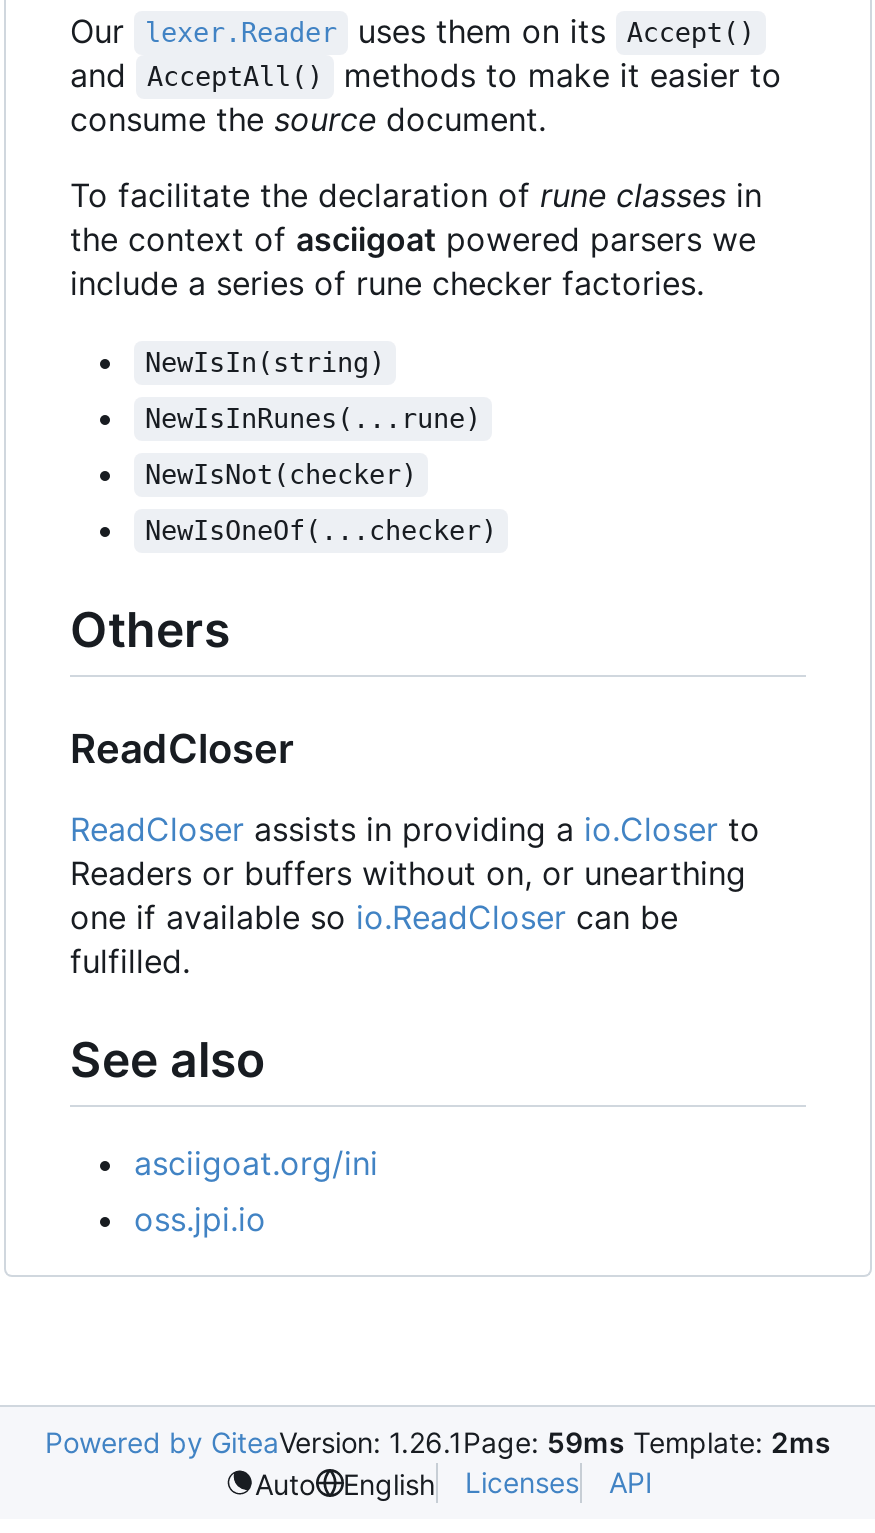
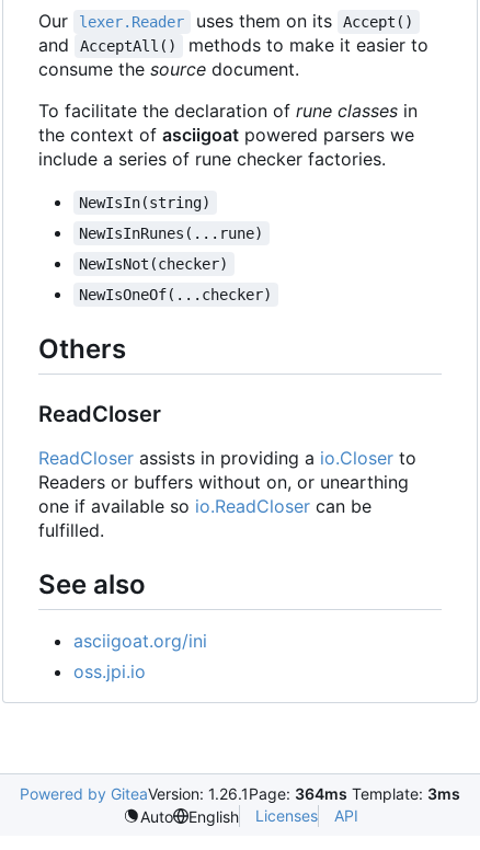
[45,1426,831,1460] Powered by GiteaVersion: 1.26.1 Page: 59ms Template: 2ms -> [20,785,460,803] Powered by GiteaVersion: 1.26.1 Page: 364ms Template: 3ms

